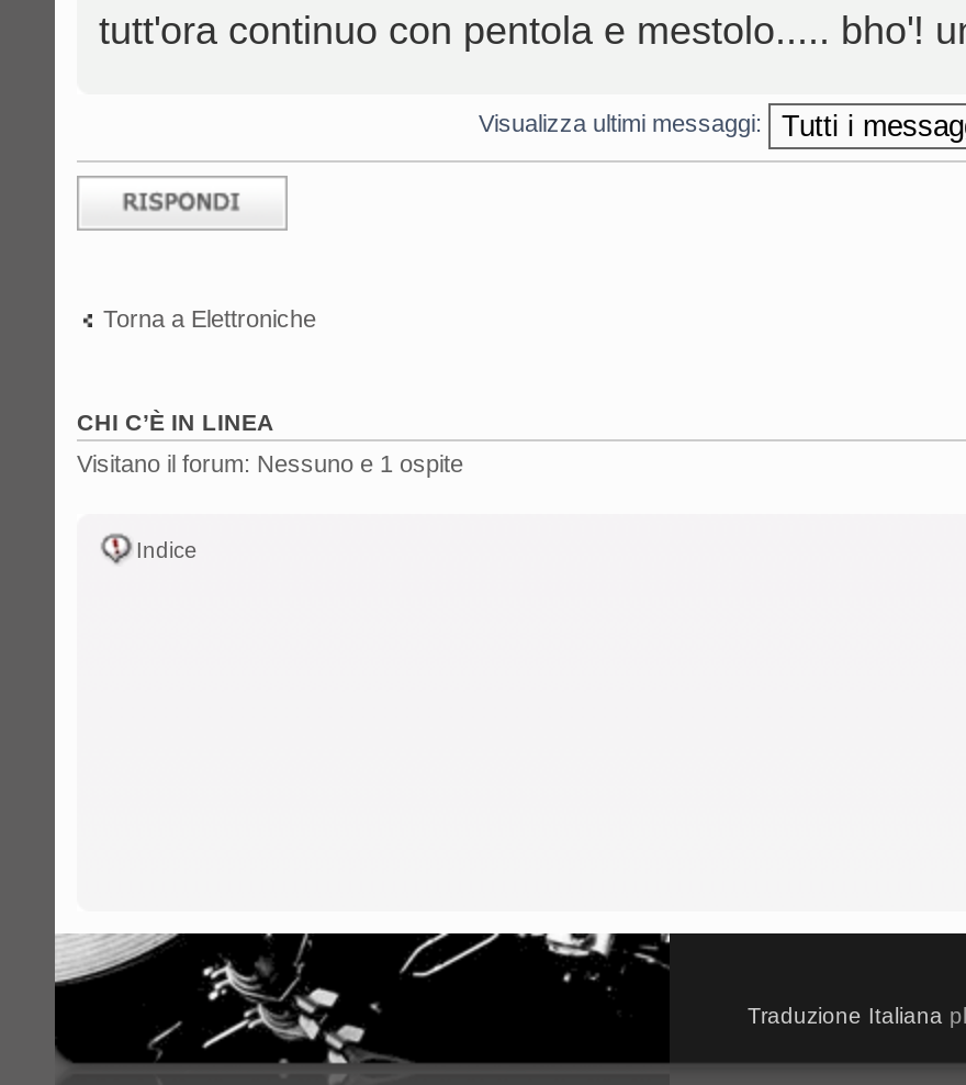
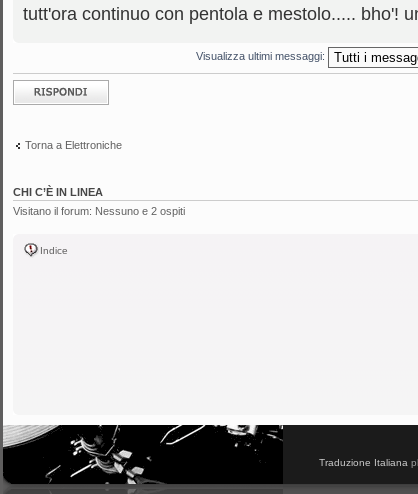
[77,450,463,476] Visitano il forum: Nessuno e 1 ospite -> [13,205,185,217] Visitano il forum: Nessuno e 2 ospiti

